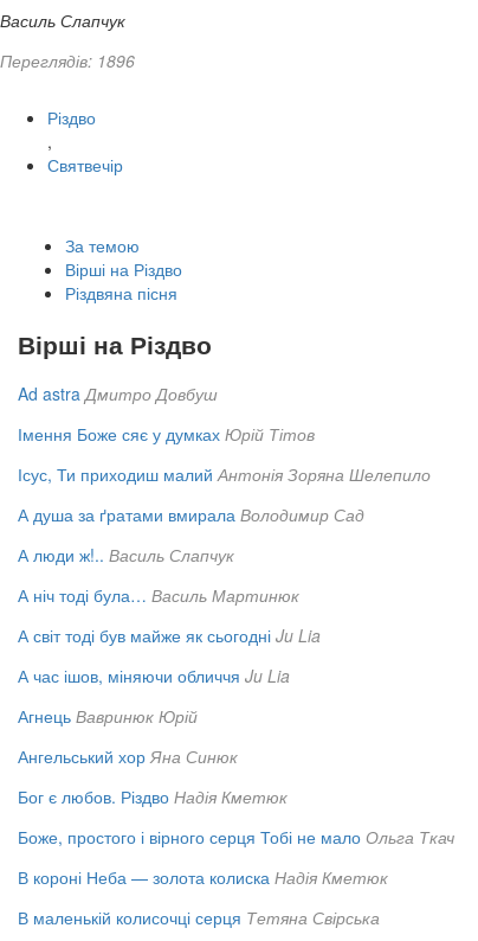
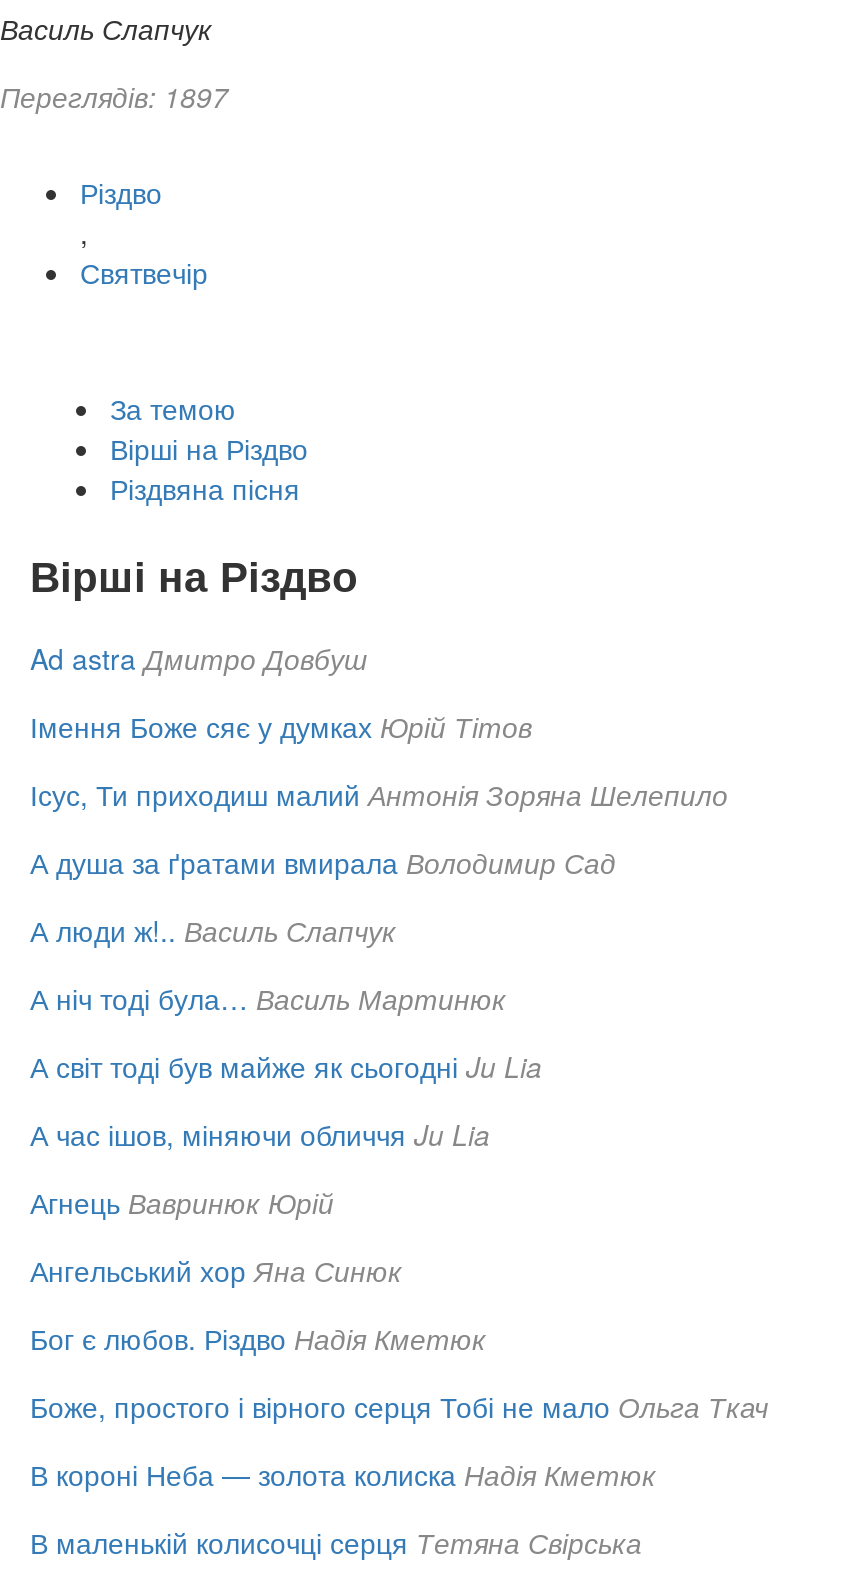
[0,49,135,73] Переглядів: 1896 -> [0,77,228,117] Переглядів: 1897

